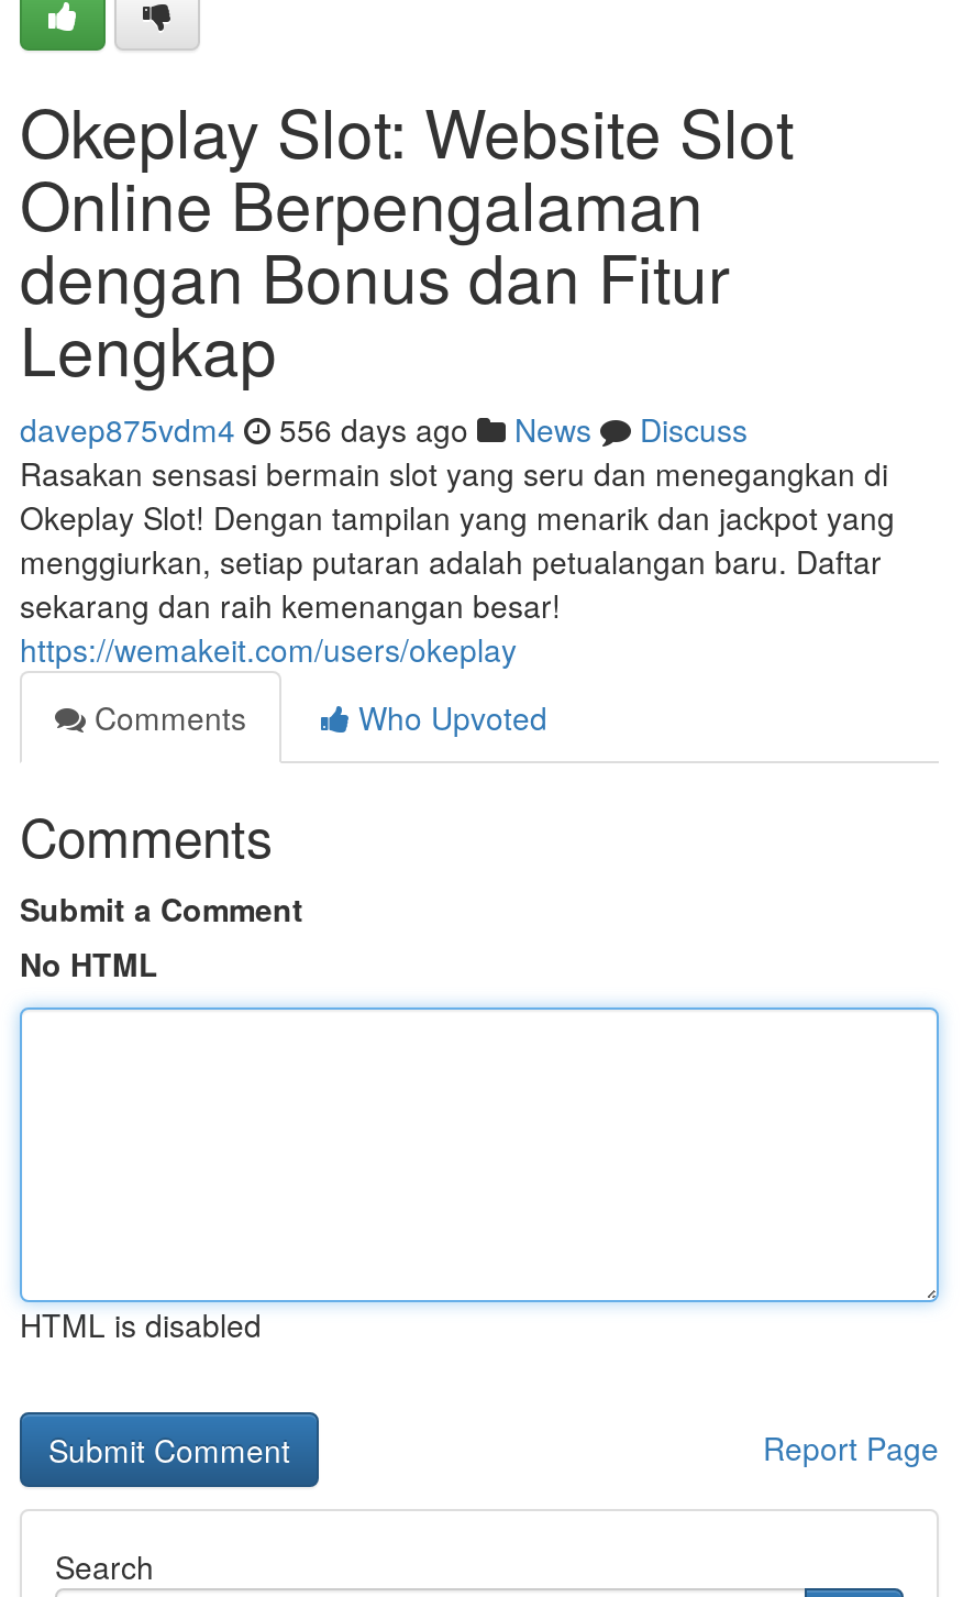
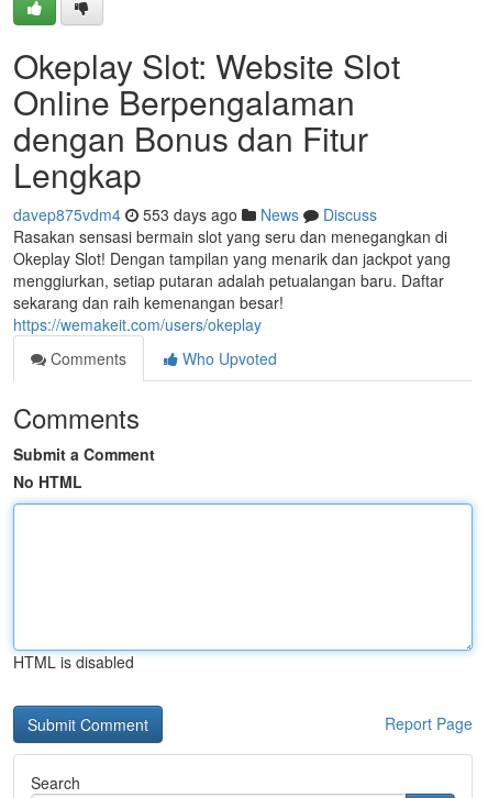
[20,407,748,451] davep875vdm4 556 days ago News Discuss -> [13,203,377,225] davep875vdm4 553 days ago News Discuss

